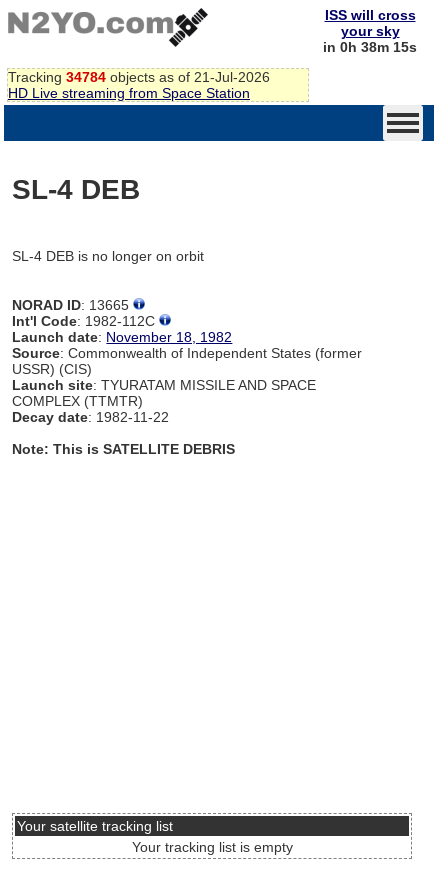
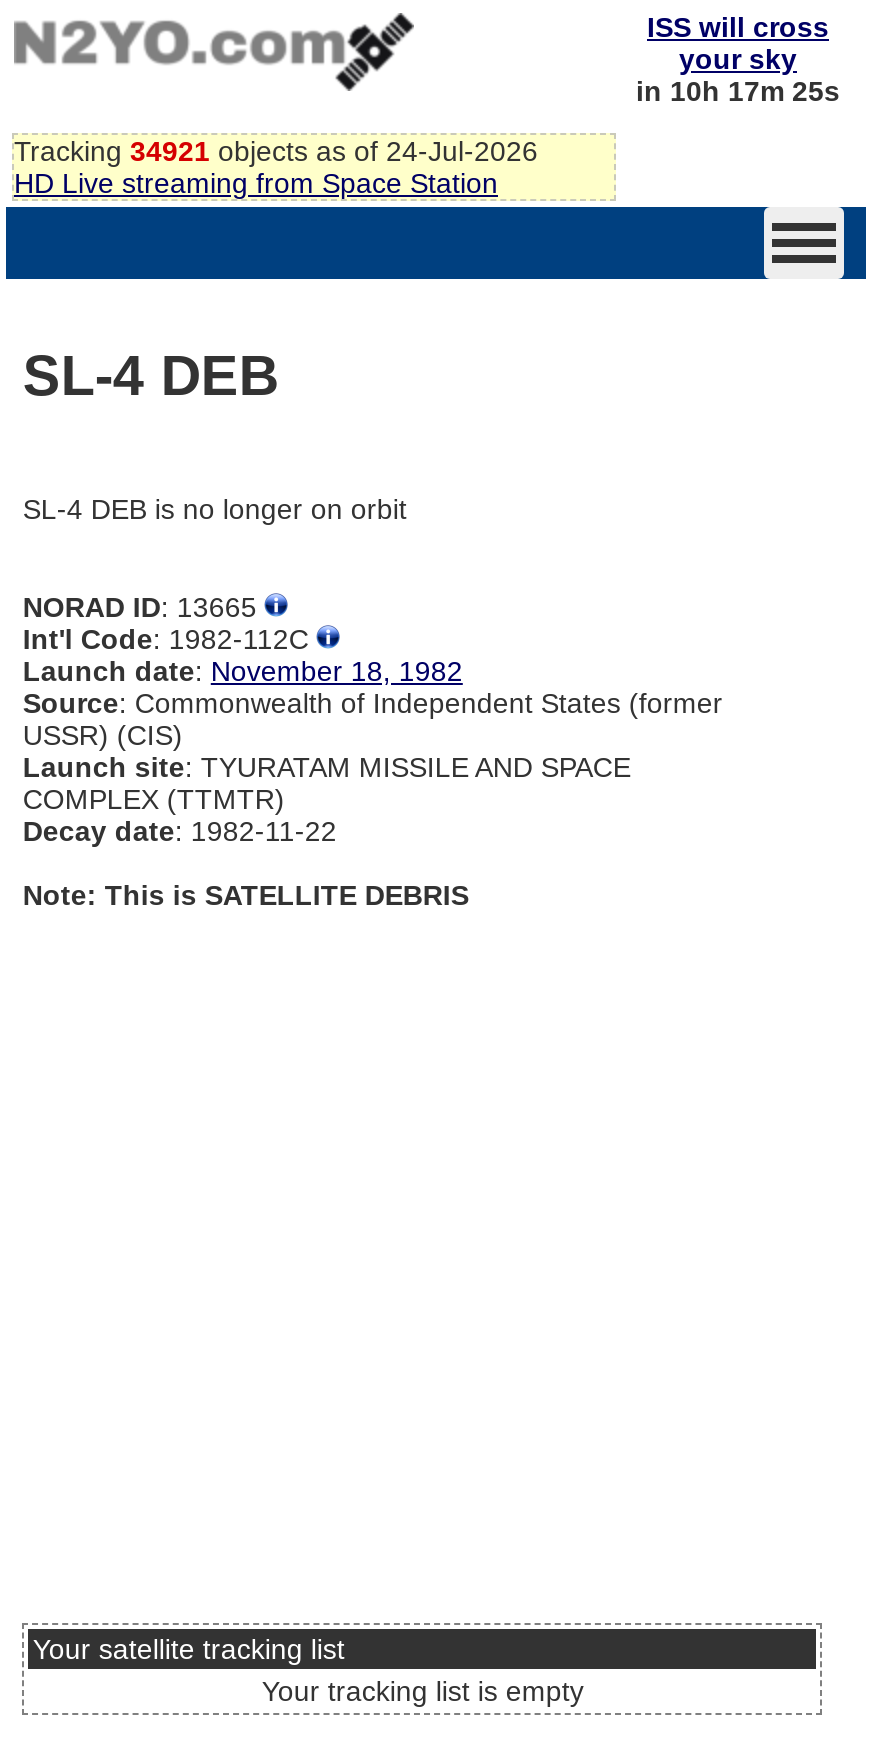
[323,39,417,55] in 0h 38m 15s -> [636,75,840,107] in 10h 17m 25s
[8,69,270,85] Tracking 34784 objects as of 21-Jul-2026 -> [14,135,538,167] Tracking 34921 objects as of 24-Jul-2026

